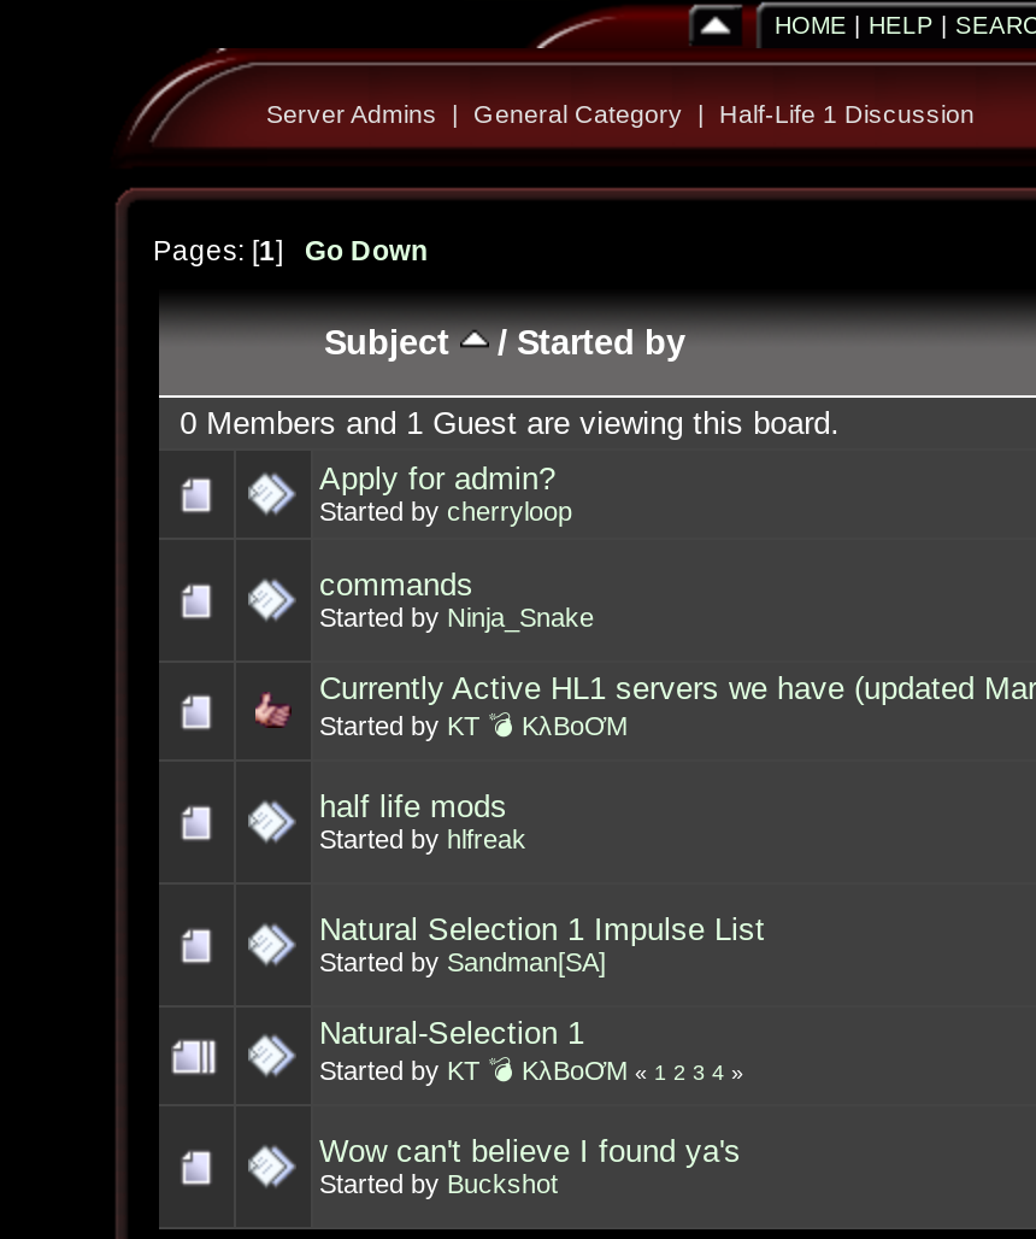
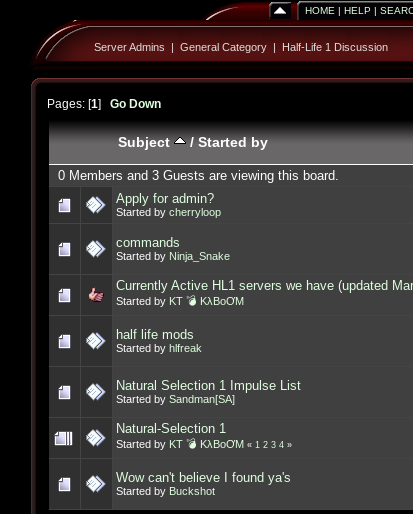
[180,405,840,441] 0 Members and 1 Guest are viewing this board. -> [58,168,339,183] 0 Members and 3 Guests are viewing this board.

